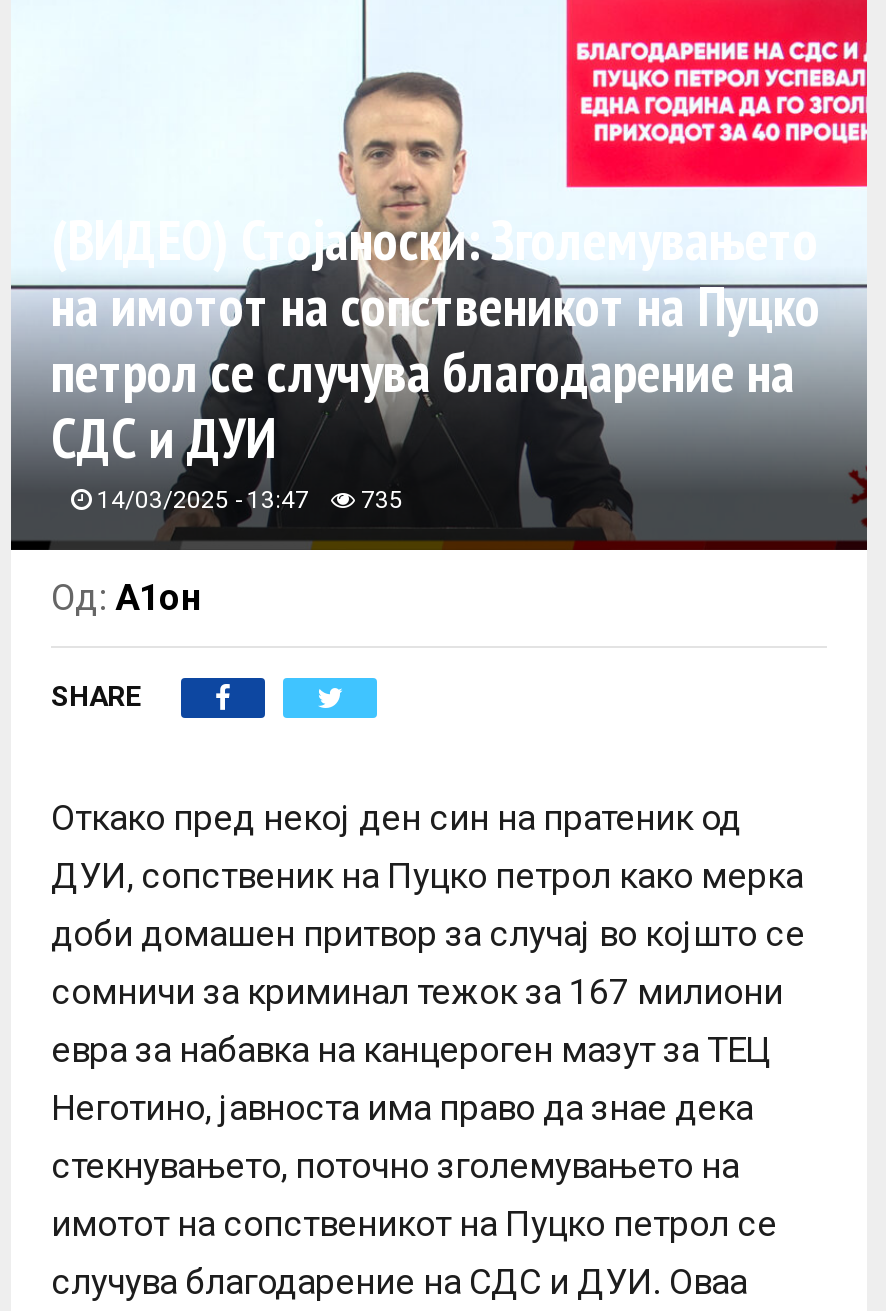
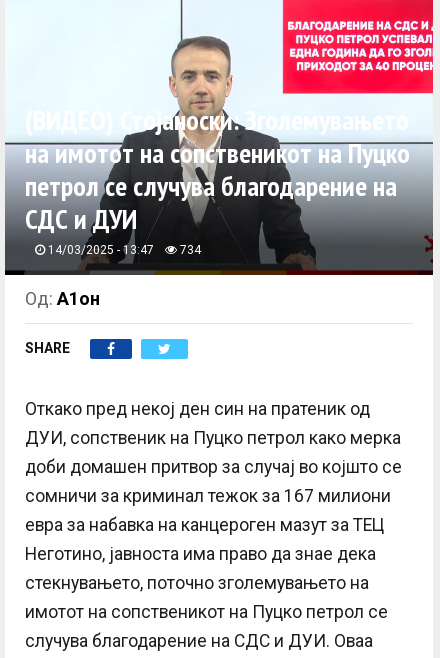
[361,487,403,515] 735 -> [180,243,201,257] 734

